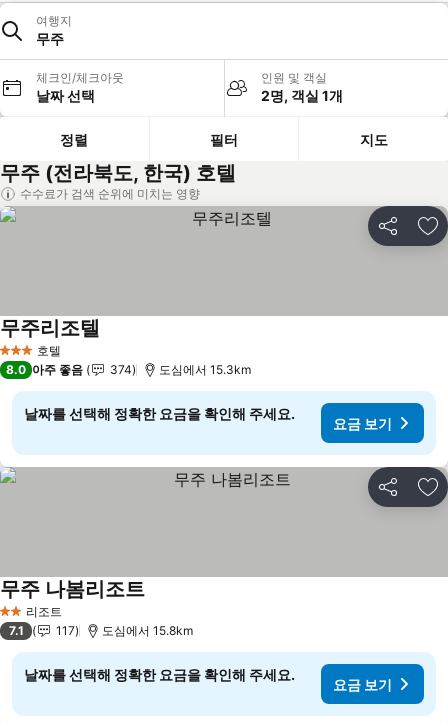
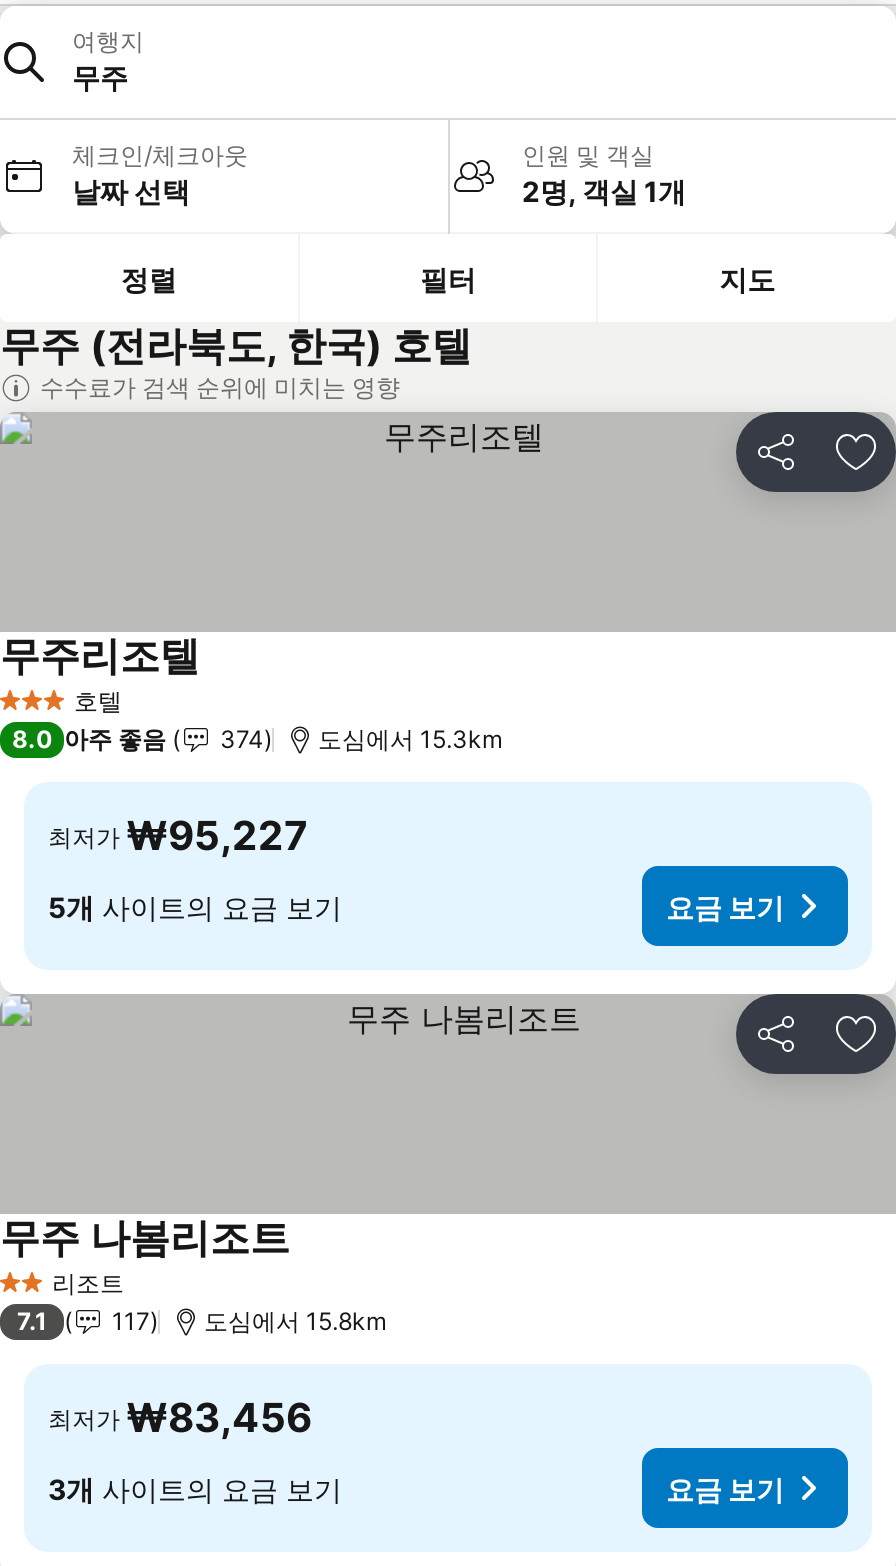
[24,405,295,422] 날짜를 선택해 정확한 요금을 확인해 주세요. -> [48,812,342,923] 최저가 ₩95,227 | 5개 사이트의 요금 보기
[24,666,295,683] 날짜를 선택해 정확한 요금을 확인해 주세요. -> [48,1394,342,1505] 최저가 ₩83,456 | 3개 사이트의 요금 보기

